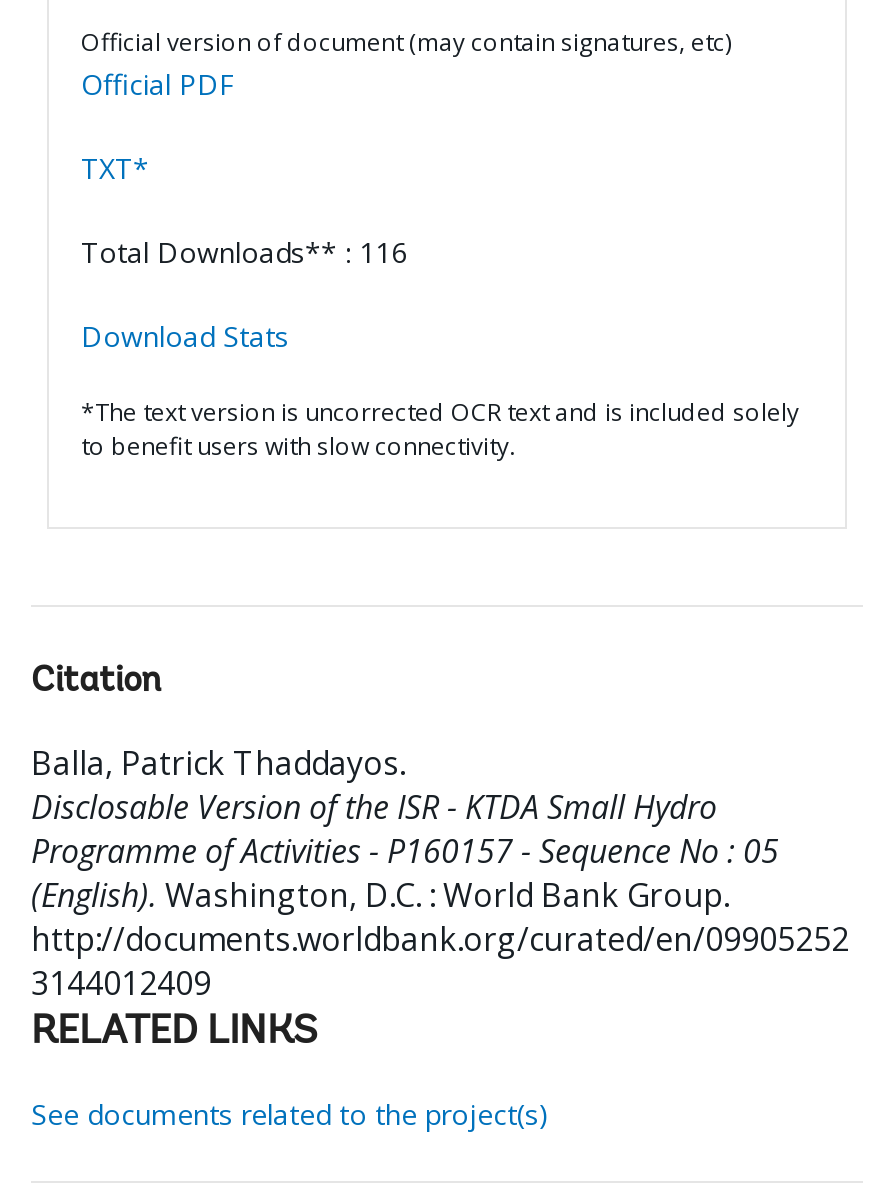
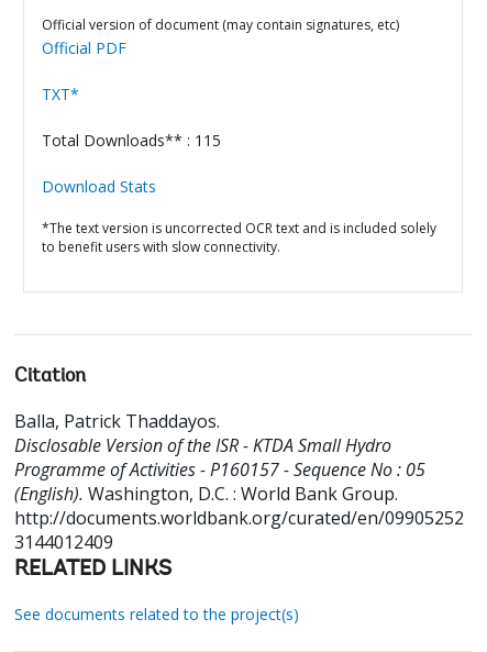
[81,233,407,271] Total Downloads** : 116 -> [42,130,221,151] Total Downloads** : 115

